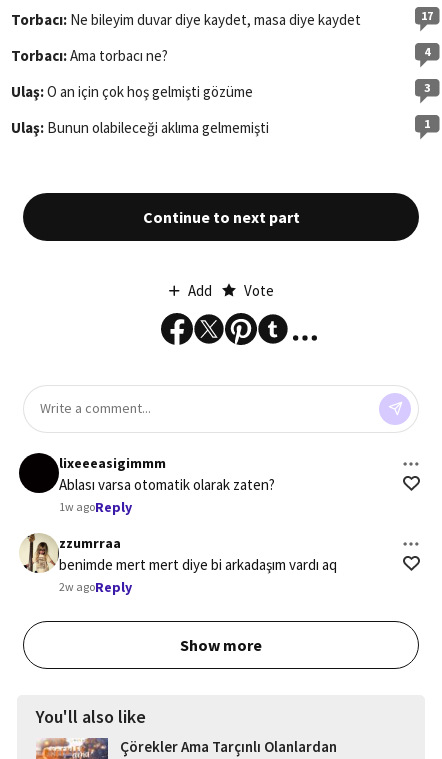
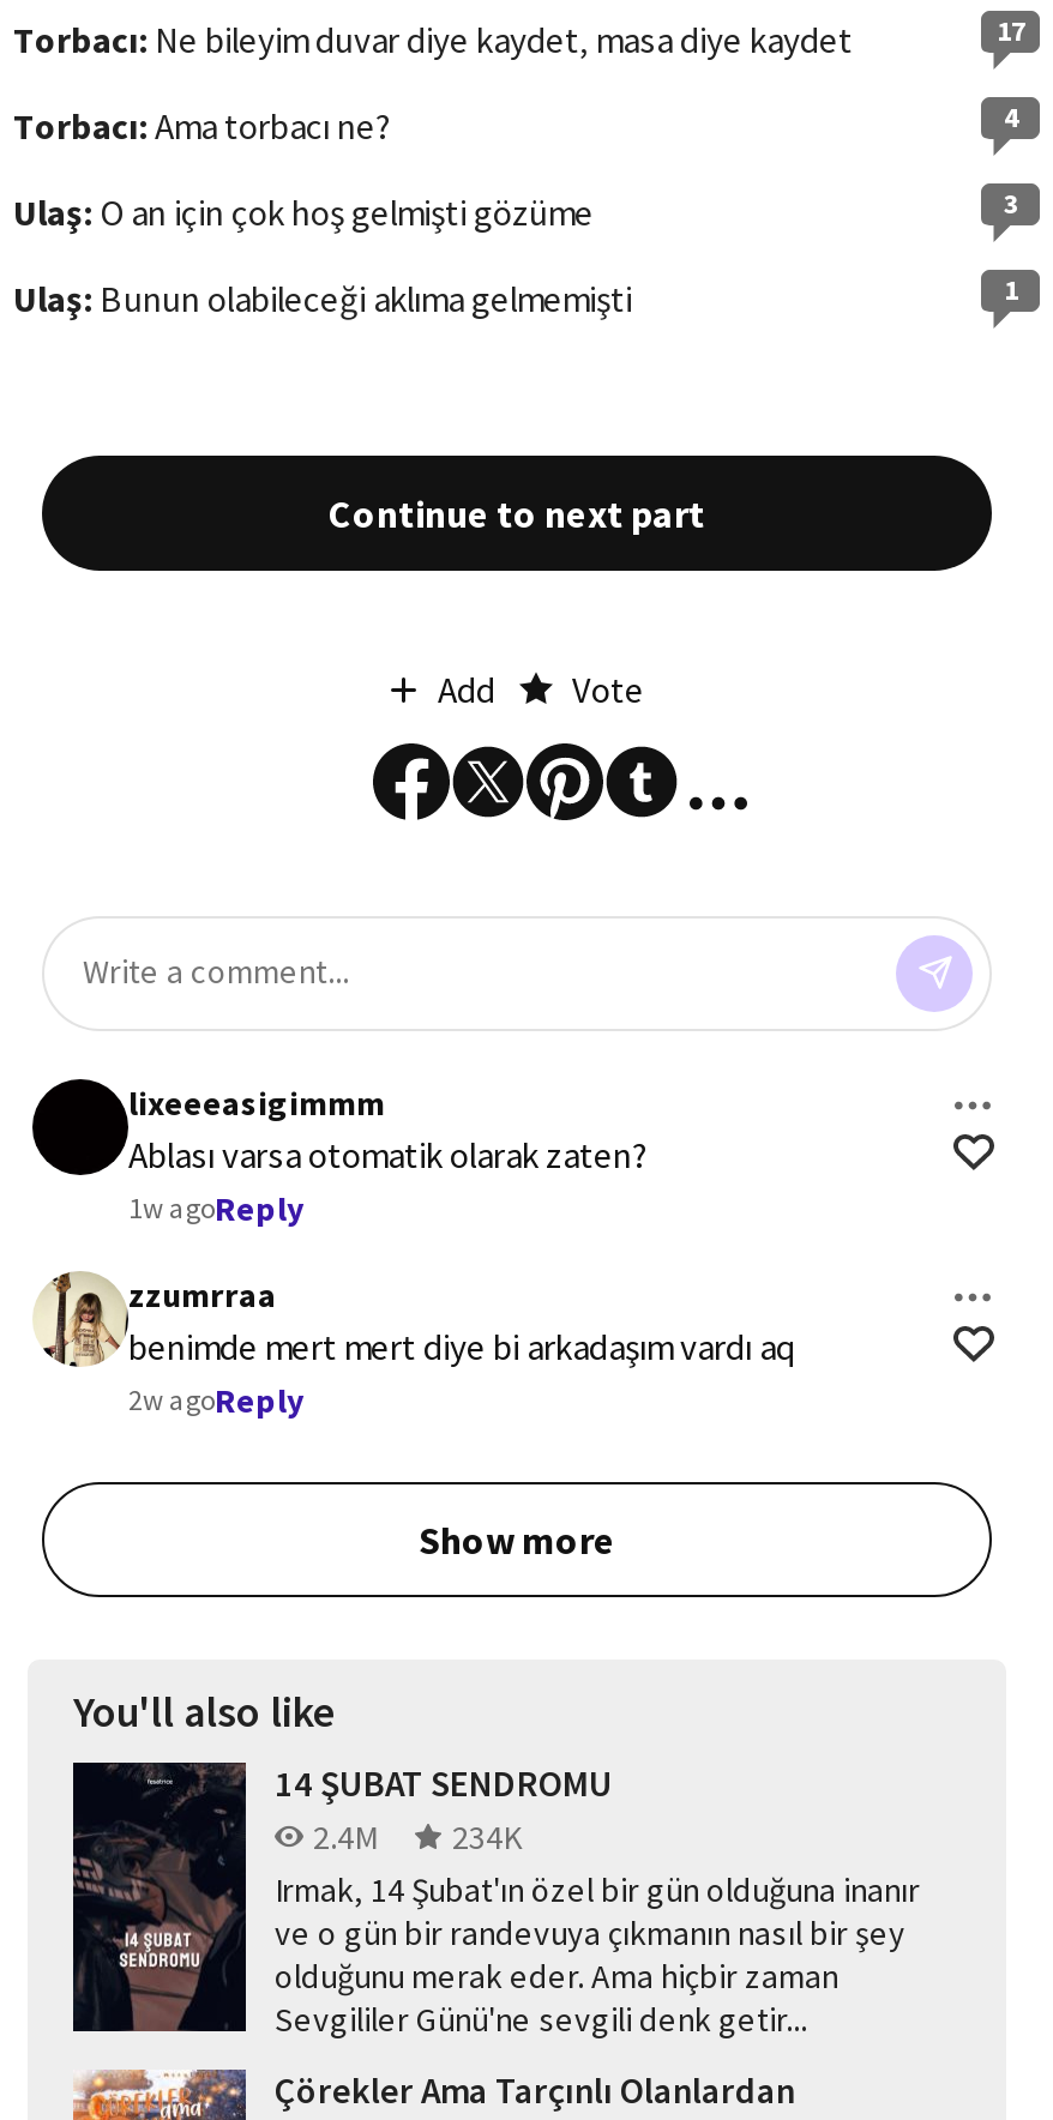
none -> [71,1760,920,2040] [image] | 14 ŞUBAT SENDROMU | 2.4M | 234K | Irmak, 14 Şubat'ın özel bir gün olduğuna inanır | ve o gün bir randevuya çıkmanın nasıl bir şey | olduğunu merak eder. Ama hiçbir zaman | Sevgililer Günü'ne sevgili denk getir...

